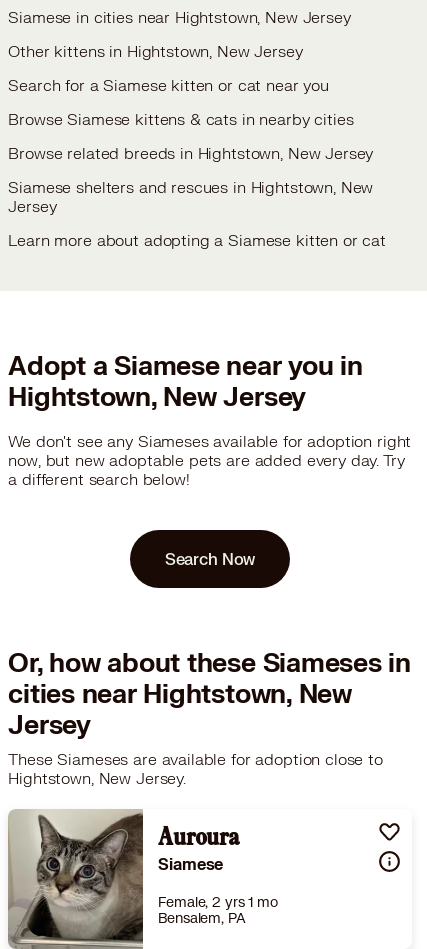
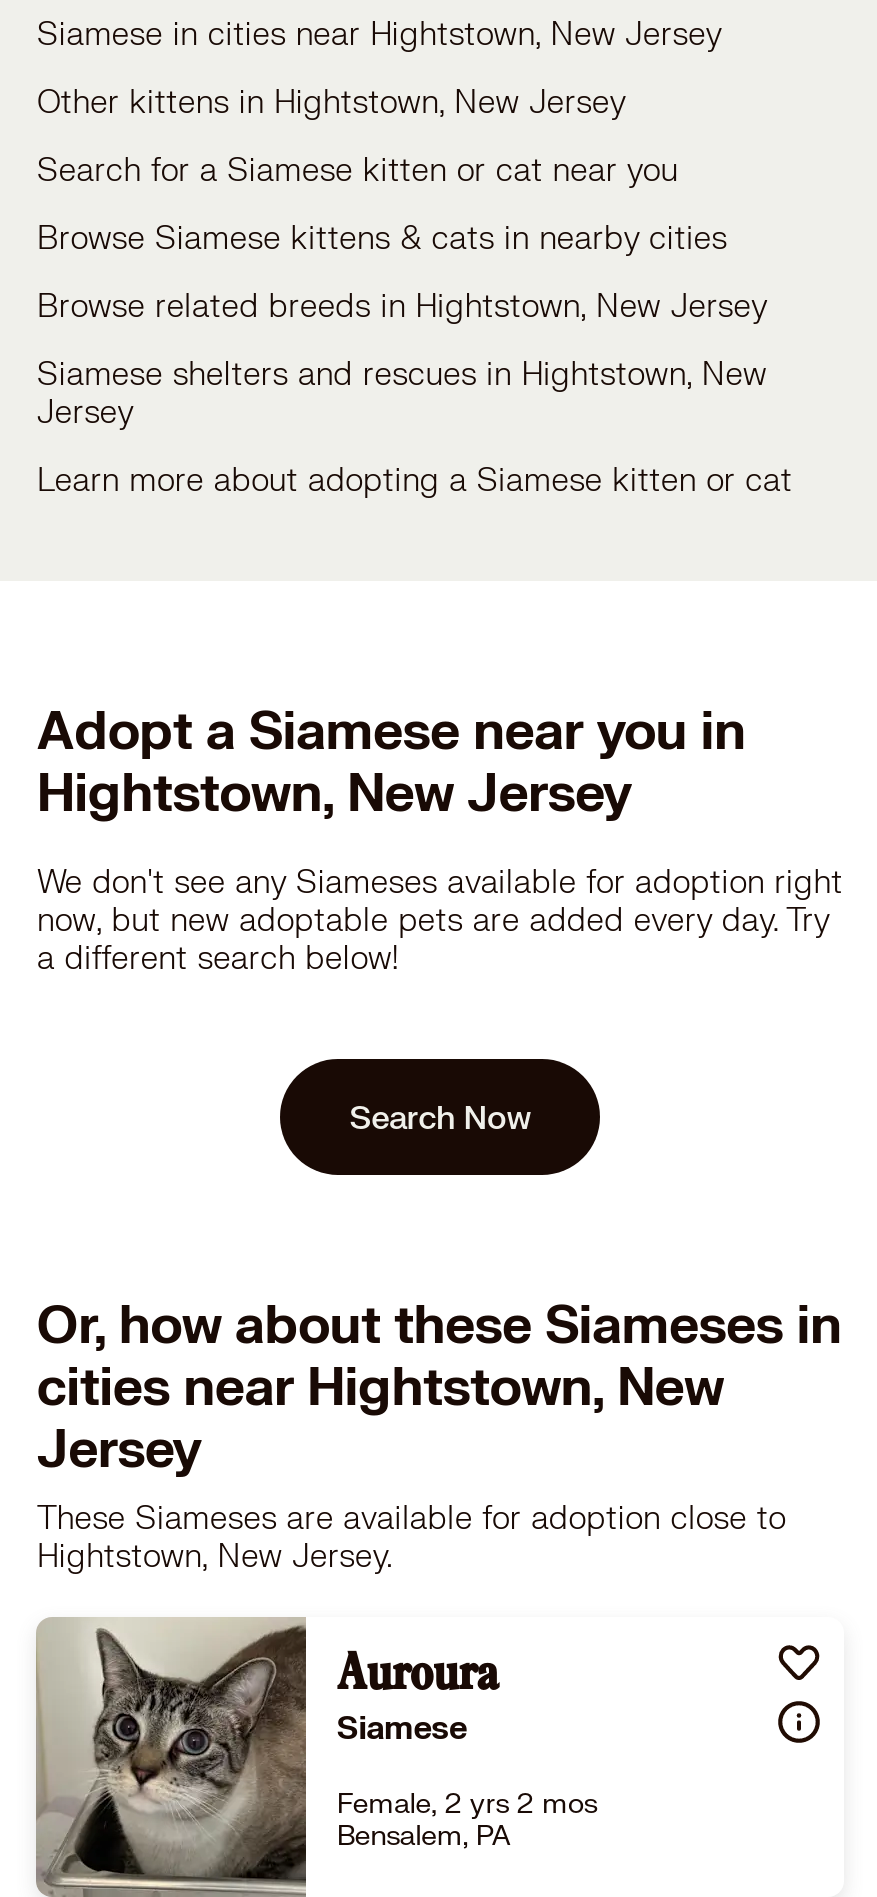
[158,893,278,910] Female, 2 yrs 1 mo -> [337,1785,597,1819] Female, 2 yrs 2 mos

